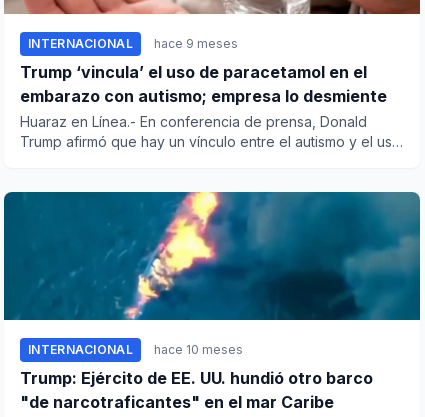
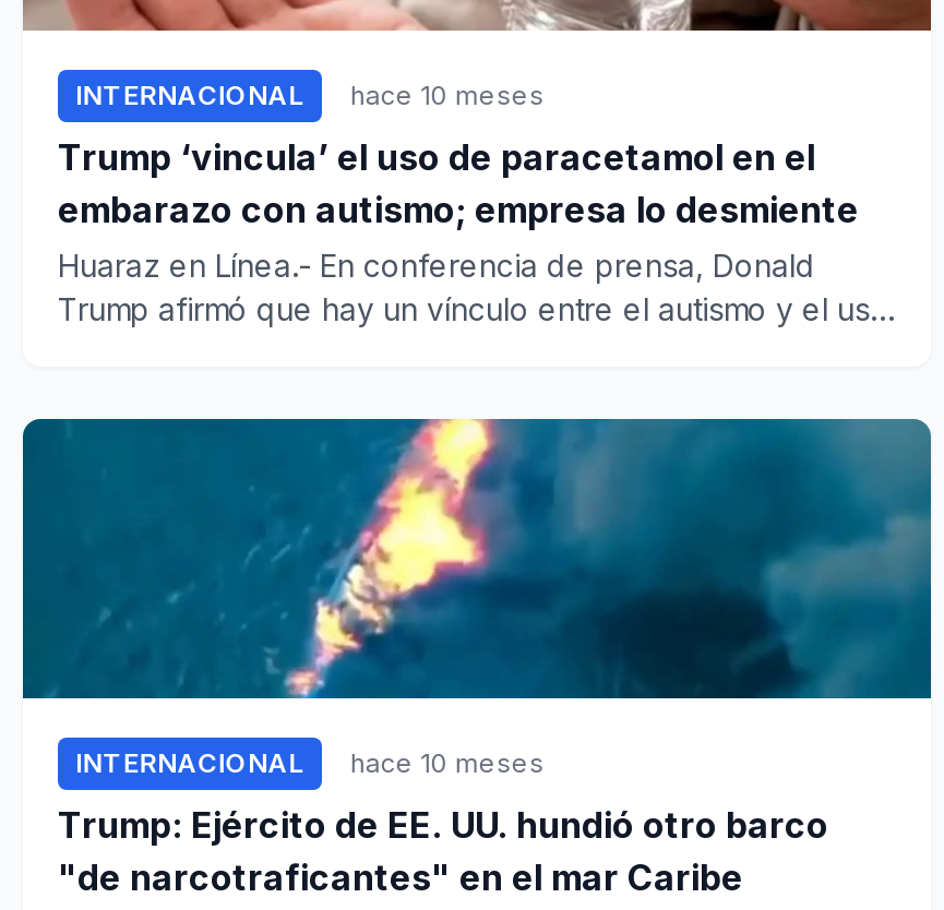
[28,36,238,51] INTERNACIONAL hace 9 meses -> [75,79,544,111] INTERNACIONAL hace 10 meses

